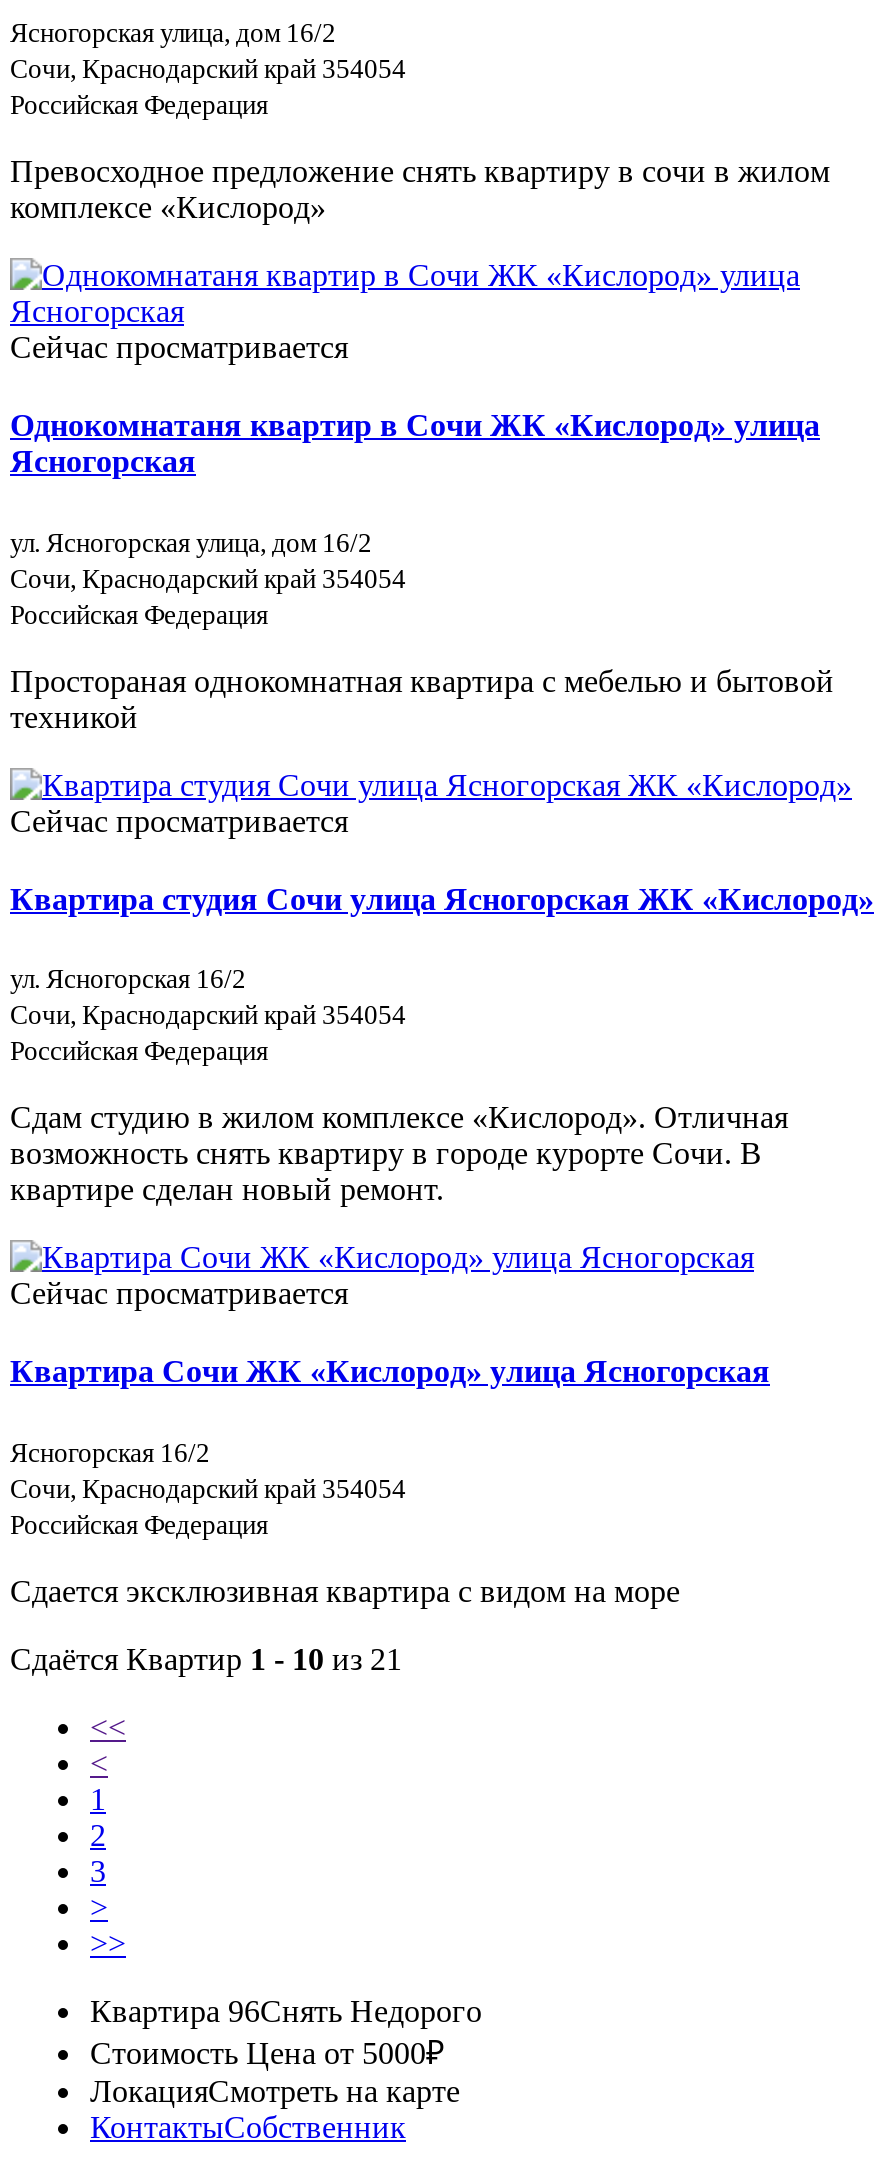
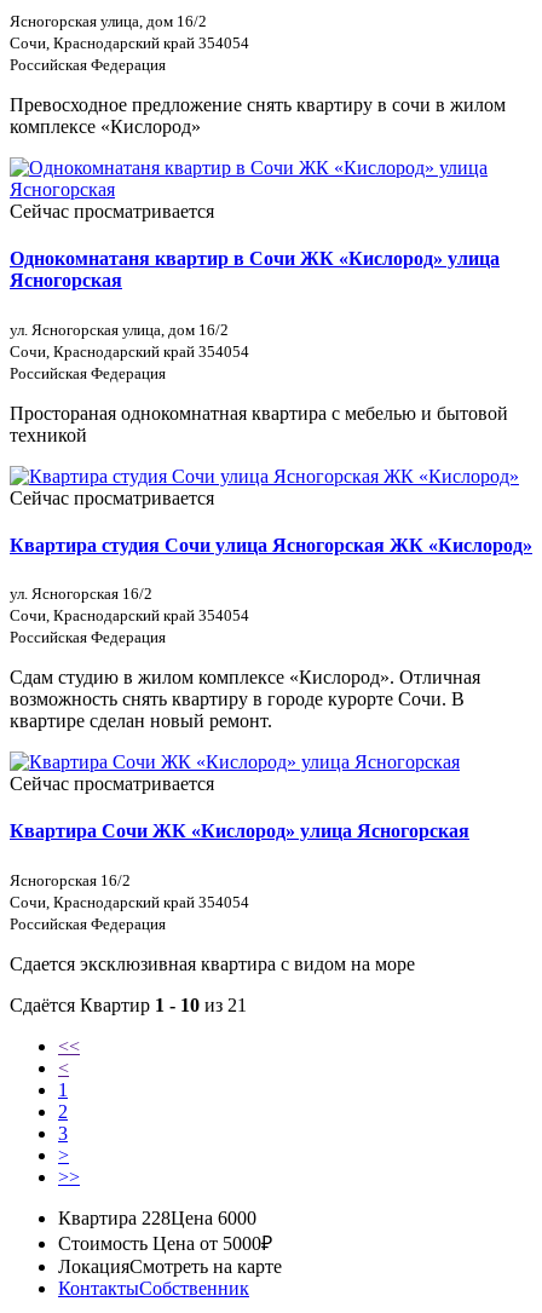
[90,1994,482,2028] Квартира 96Снять Недорого -> [58,1207,256,1228] Квартира 228Цена 6000

